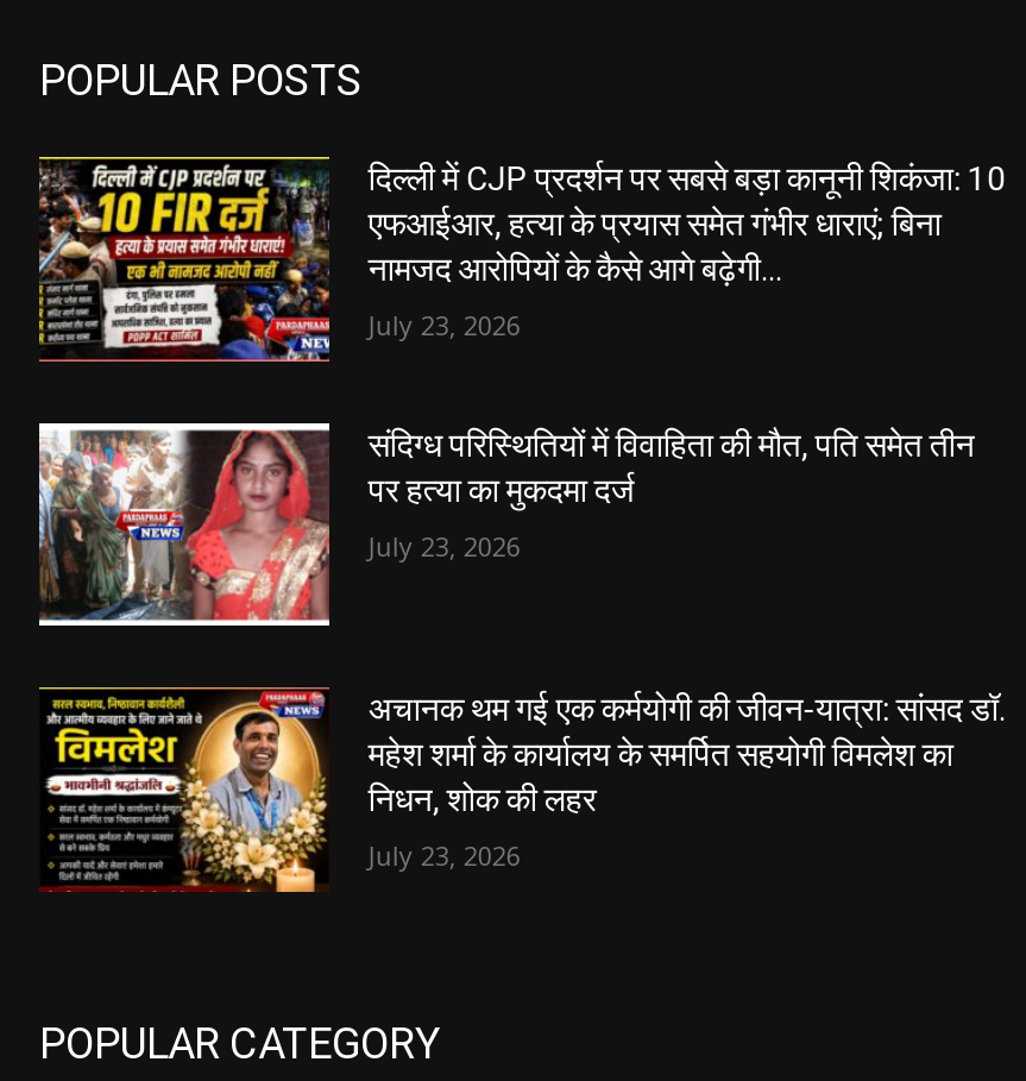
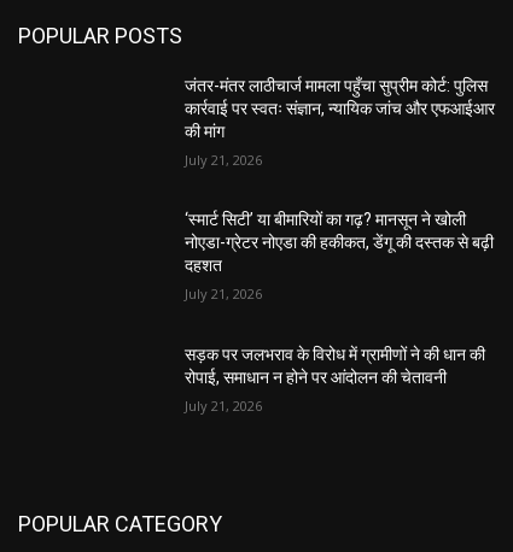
[37,153,332,365] [image] -> none
[368,160,1006,288] दिल्ली में CJP प्रदर्शन पर सबसे बड़ा कानूनी शिकंजा: 10 | एफआईआर, हत्या के प्रयास समेत गंभीर धाराएं; बिना | नामजद आरोपियों के कैसे आगे बढ़ेगी... -> [185,76,495,141] जंतर-मंतर लाठीचार्ज मामला पहुँचा सुप्रीम कोर्ट: पुलिस | कार्रवाई पर स्वतः संज्ञान, न्यायिक जांच और एफआईआर | की मांग
[368,307,520,343] July 23, 2026 -> [185,150,262,168] July 21, 2026
[37,420,332,629] [image] -> none
[368,426,975,509] संदिग्ध परिस्थितियों में विवाहिता की मौत, पति समेत तीन | पर हत्या का मुकदमा दर्ज -> [185,210,494,275] ‘स्मार्ट सिटी’ या बीमारियों का गढ़? मानसून ने खोली | नोएडा-ग्रेटर नोएडा की हकीकत, डेंगू की दस्तक से बढ़ी | दहशत
[368,528,520,563] July 23, 2026 -> [185,285,262,303] July 21, 2026
[39,684,329,895] [image] -> none
[368,691,1006,819] अचानक थम गई एक कर्मयोगी की जीवन-यात्रा: सांसद डॉ. | महेश शर्मा के कार्यालय के समर्पित सहयोगी विमलेश का | निधन, शोक की लहर -> [185,345,486,387] सड़क पर जलभराव के विरोध में ग्रामीणों ने की धान की | रोपाई, समाधान न होने पर आंदोलन की चेतावनी
[368,838,520,874] July 23, 2026 -> [185,397,262,415] July 21, 2026

